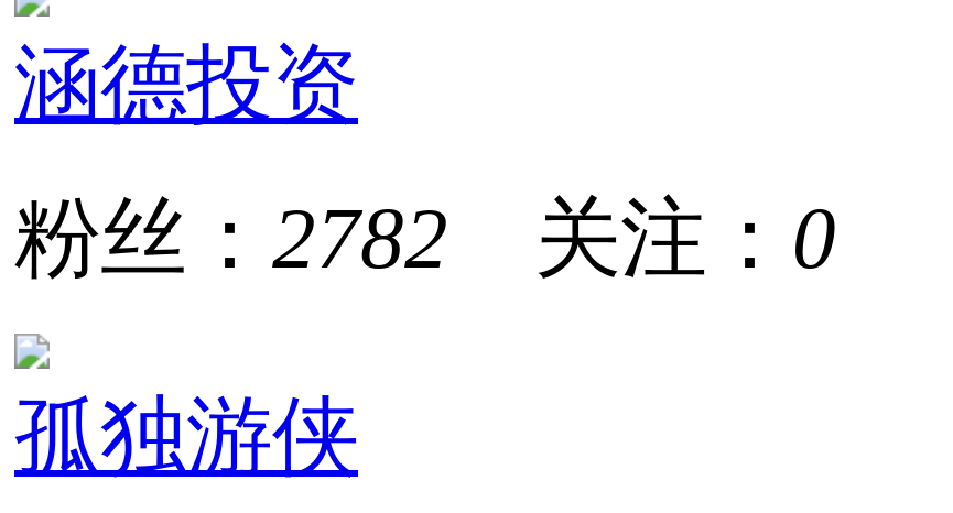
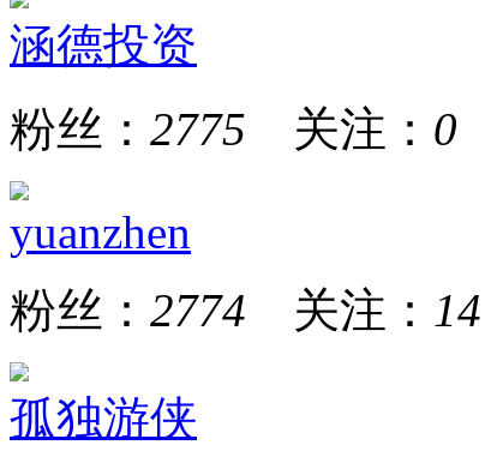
[14,190,836,284] 粉丝：2782关注：0 -> [10,103,481,336] 粉丝：2775关注：0 | yuanzhen | 粉丝：2774关注：14

